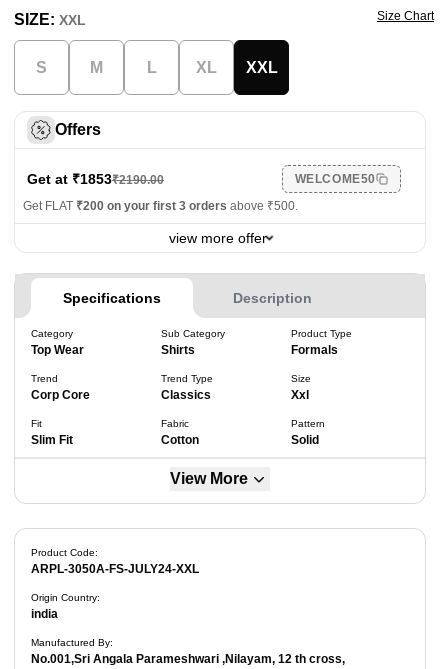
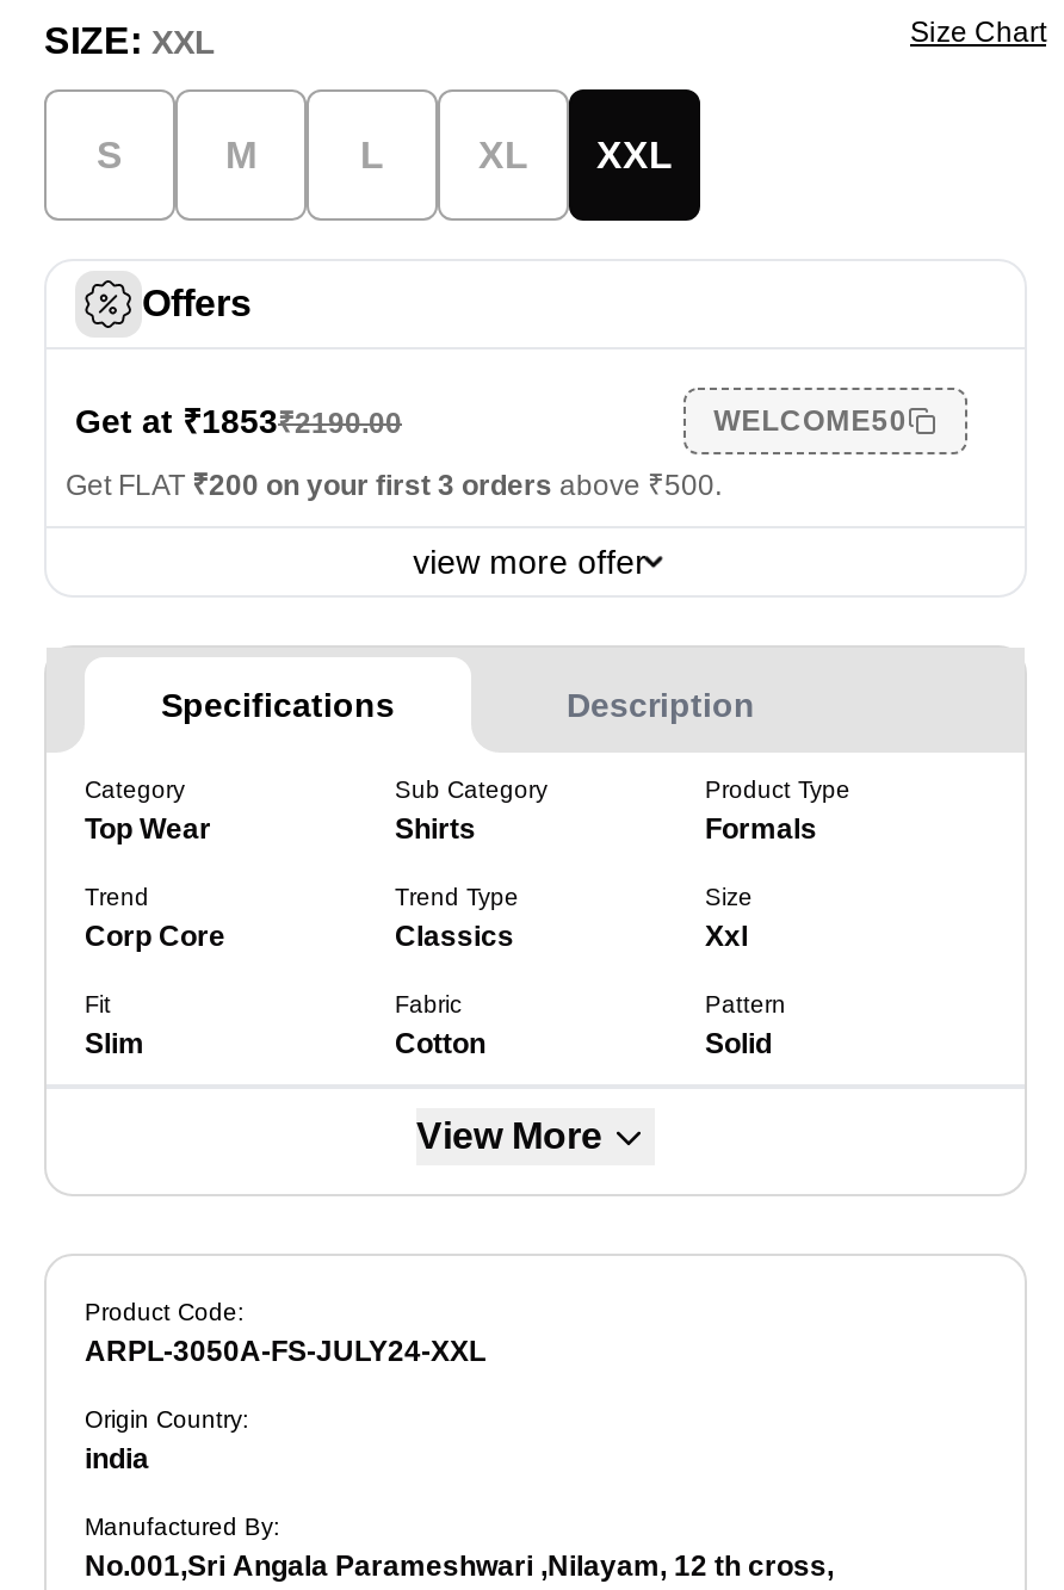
[31,433,73,447] Slim Fit -> [85,1028,144,1061] Slim

